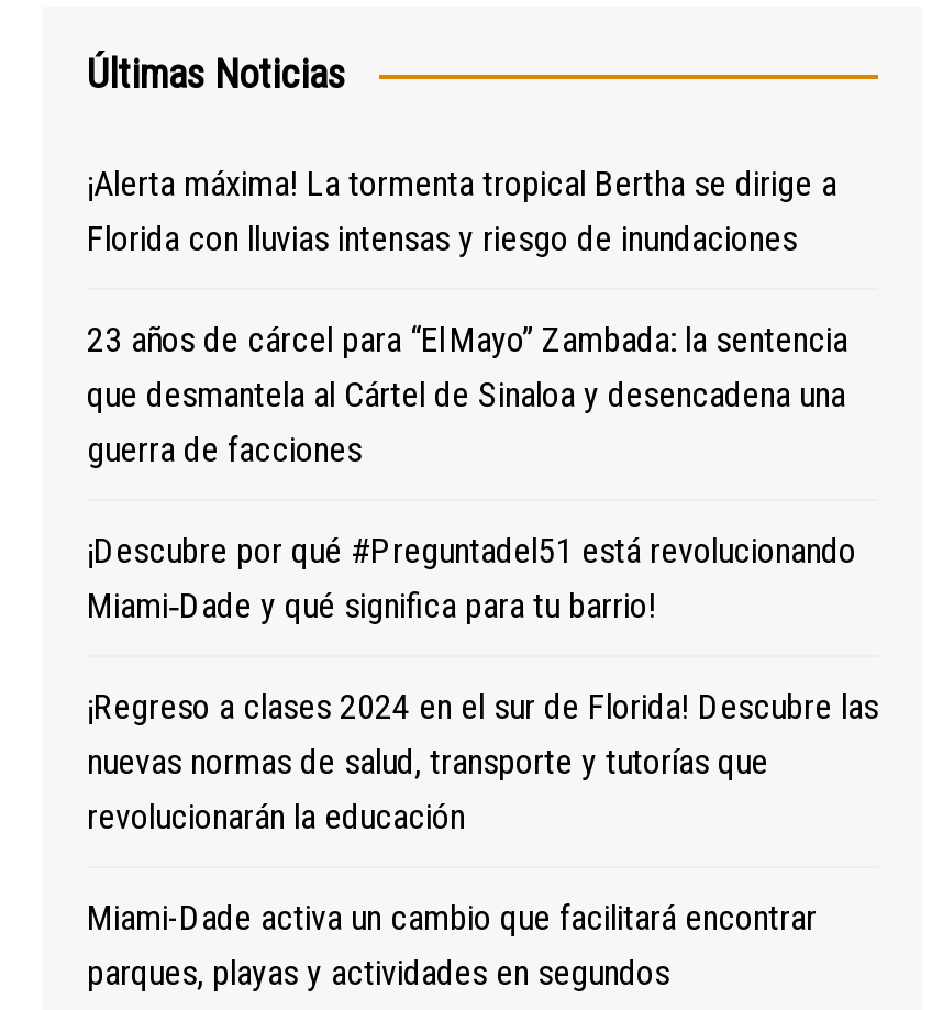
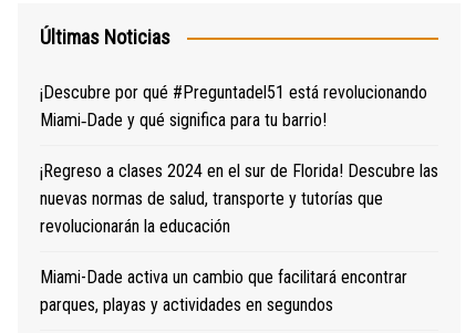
[87,163,847,470] ¡Alerta máxima! La tormenta tropical Bertha se dirige a | Florida con lluvias intensas y riesgo de inundaciones | 23 años de cárcel para “El Mayo” Zambada: la sentencia | que desmantela al Cártel de Sinaloa y desencadena una | guerra de facciones -> none

